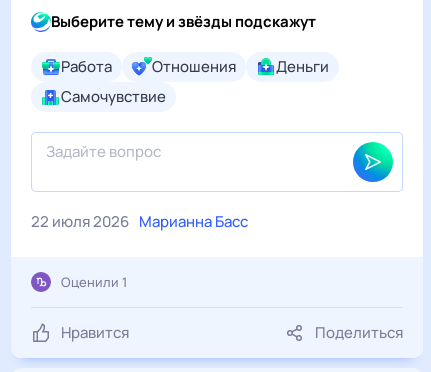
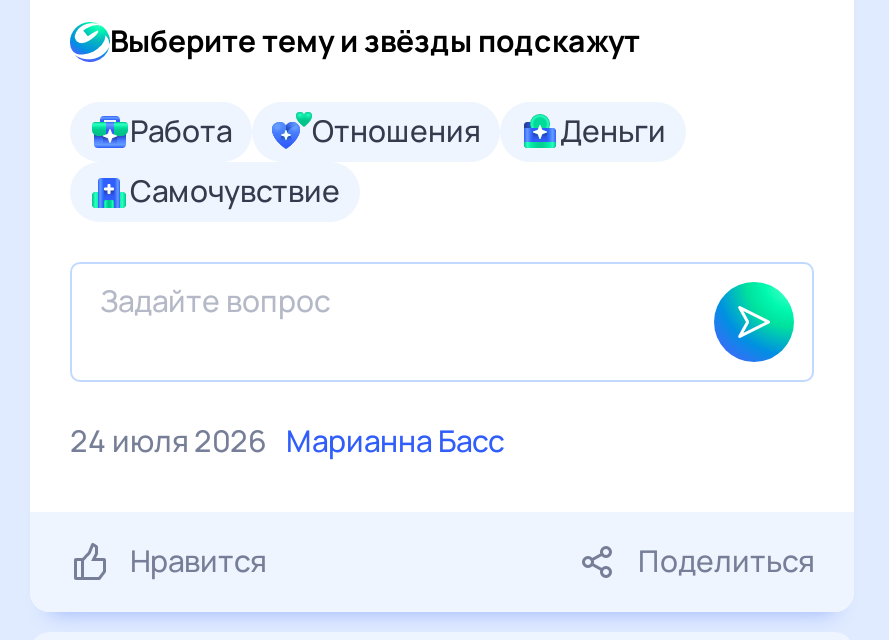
[31,211,248,232] 22 июля 2026 Марианна Басс -> [70,420,504,462] 24 июля 2026 Марианна Басс
[61,273,127,291] Оценили 1 -> none

